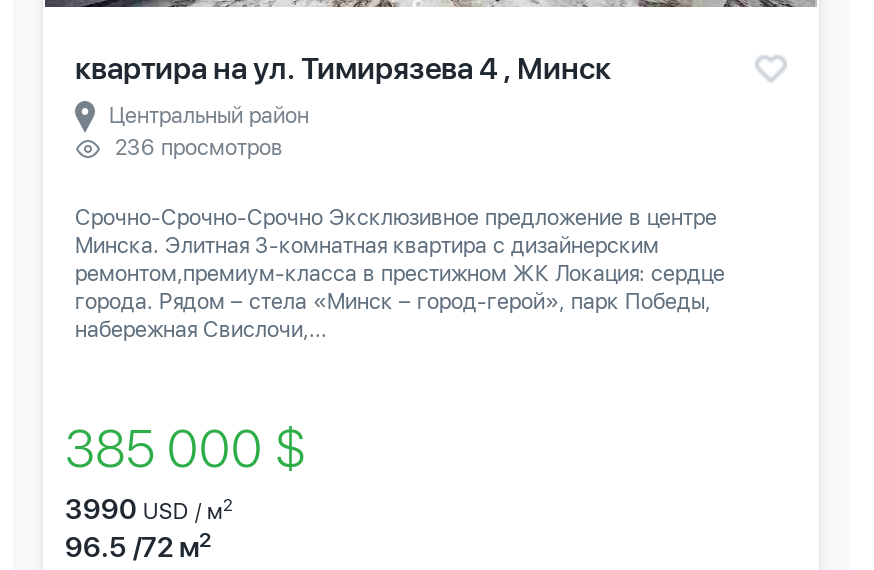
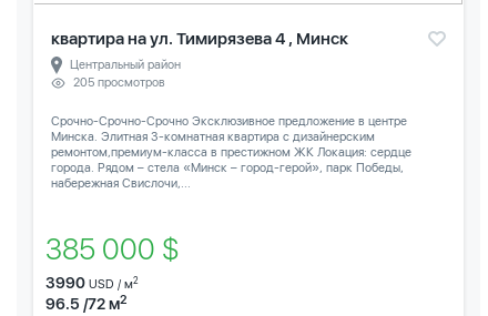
[115,136,283,162] 236 просмотров -> [73,75,165,90] 205 просмотров

